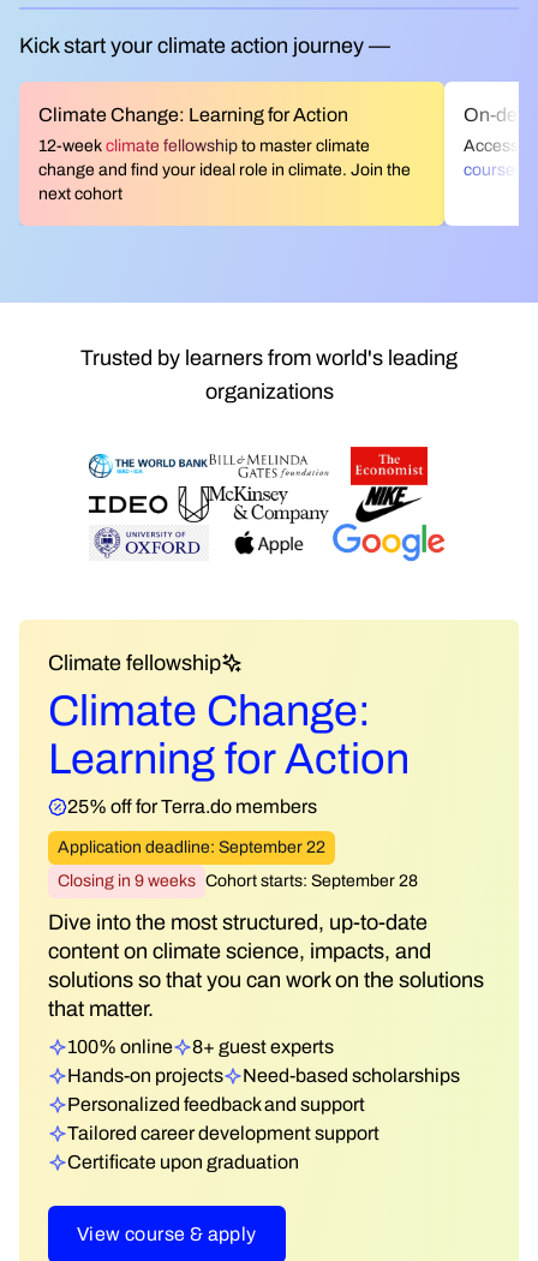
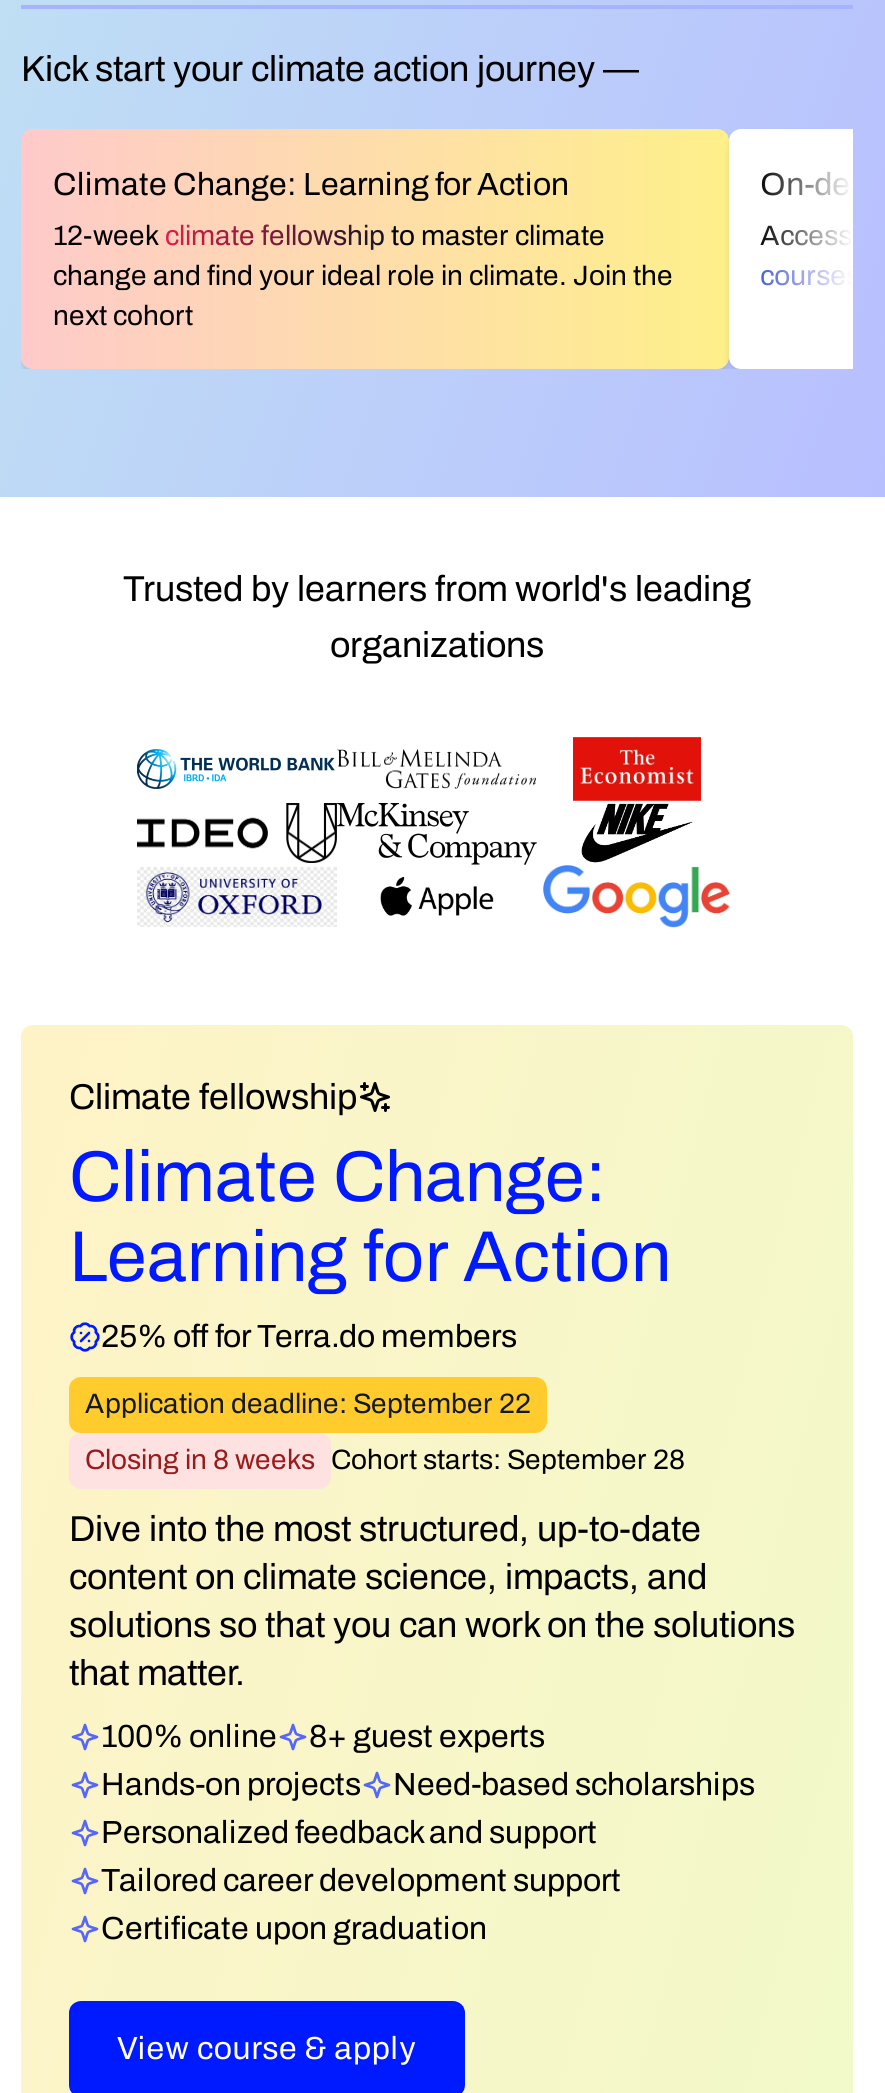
[58,872,418,890] Closing in 9 weeks Cohort starts: September 28 -> [85,1445,685,1475] Closing in 8 weeks Cohort starts: September 28

